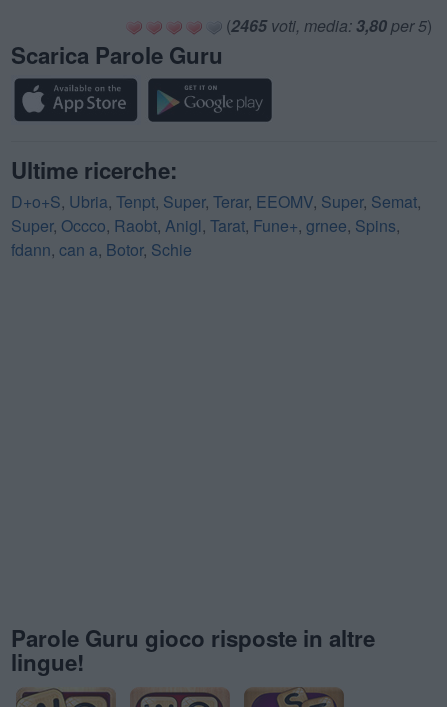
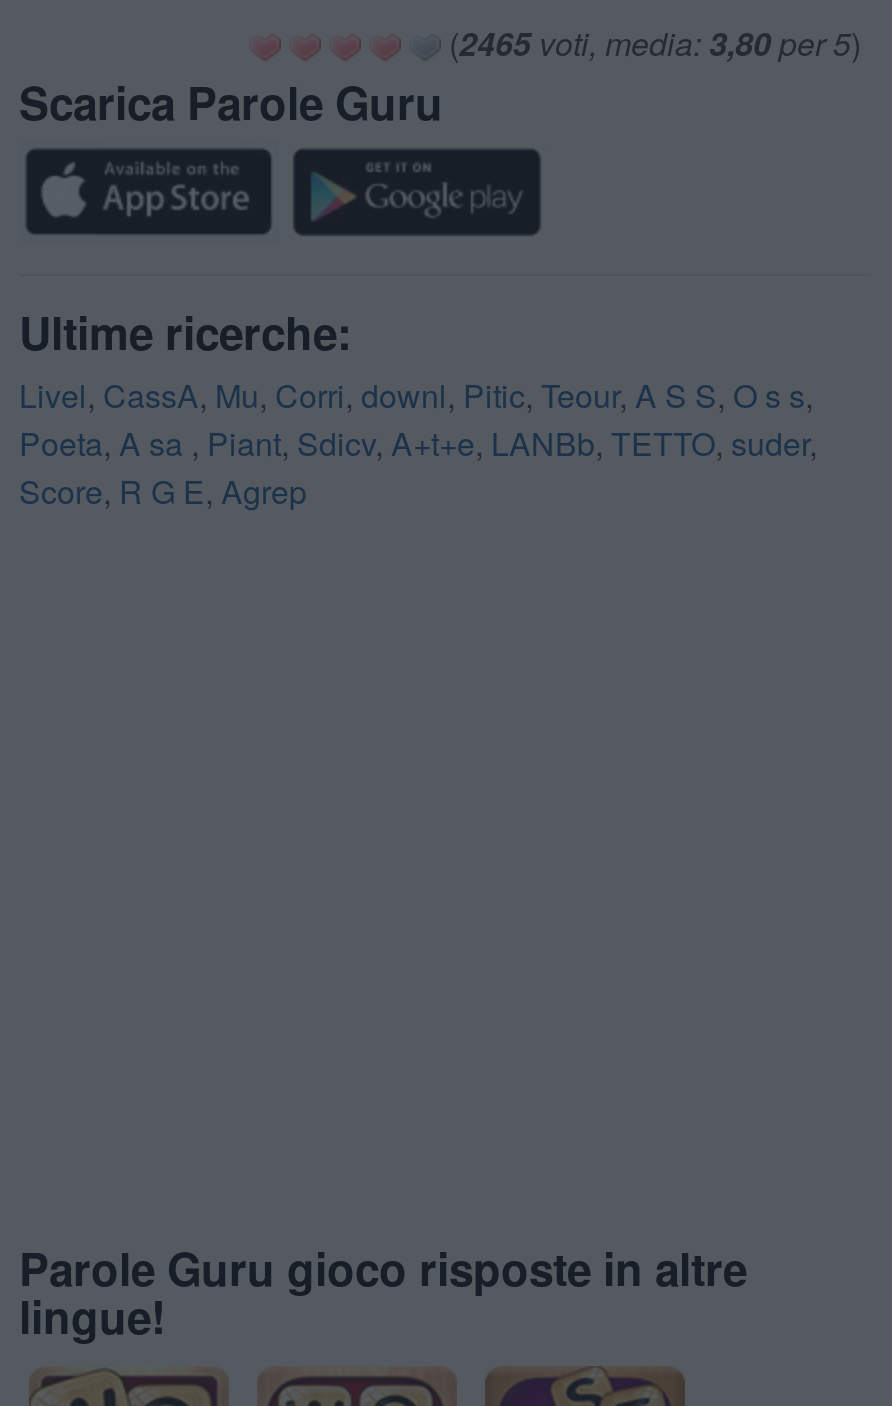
[11,190,421,261] D+o+S, Ubria, Tenpt, Super, Terar, EEOMV, Super, Semat, | Super, Occco, Raobt, Anigl, Tarat, Fune+, grnee, Spins, | fdann, can a, Botor, Schie -> [19,372,817,514] Livel, CassA, Mu, Corri, downl, Pitic, Teour, A S S, O s s, | Poeta, A sa, Piant, Sdicv, A+t+e, LANBb, TETTO, suder, | Score, R G E, Agrep

